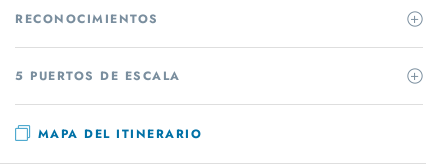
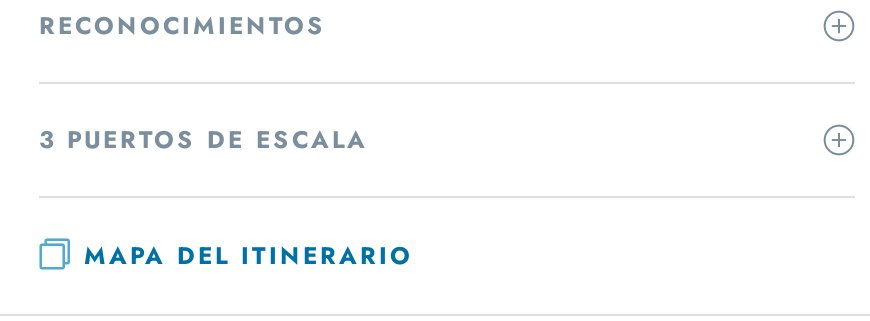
[15,67,180,85] 5 PUERTOS DE ESCALA -> [39,122,368,158] 3 PUERTOS DE ESCALA

